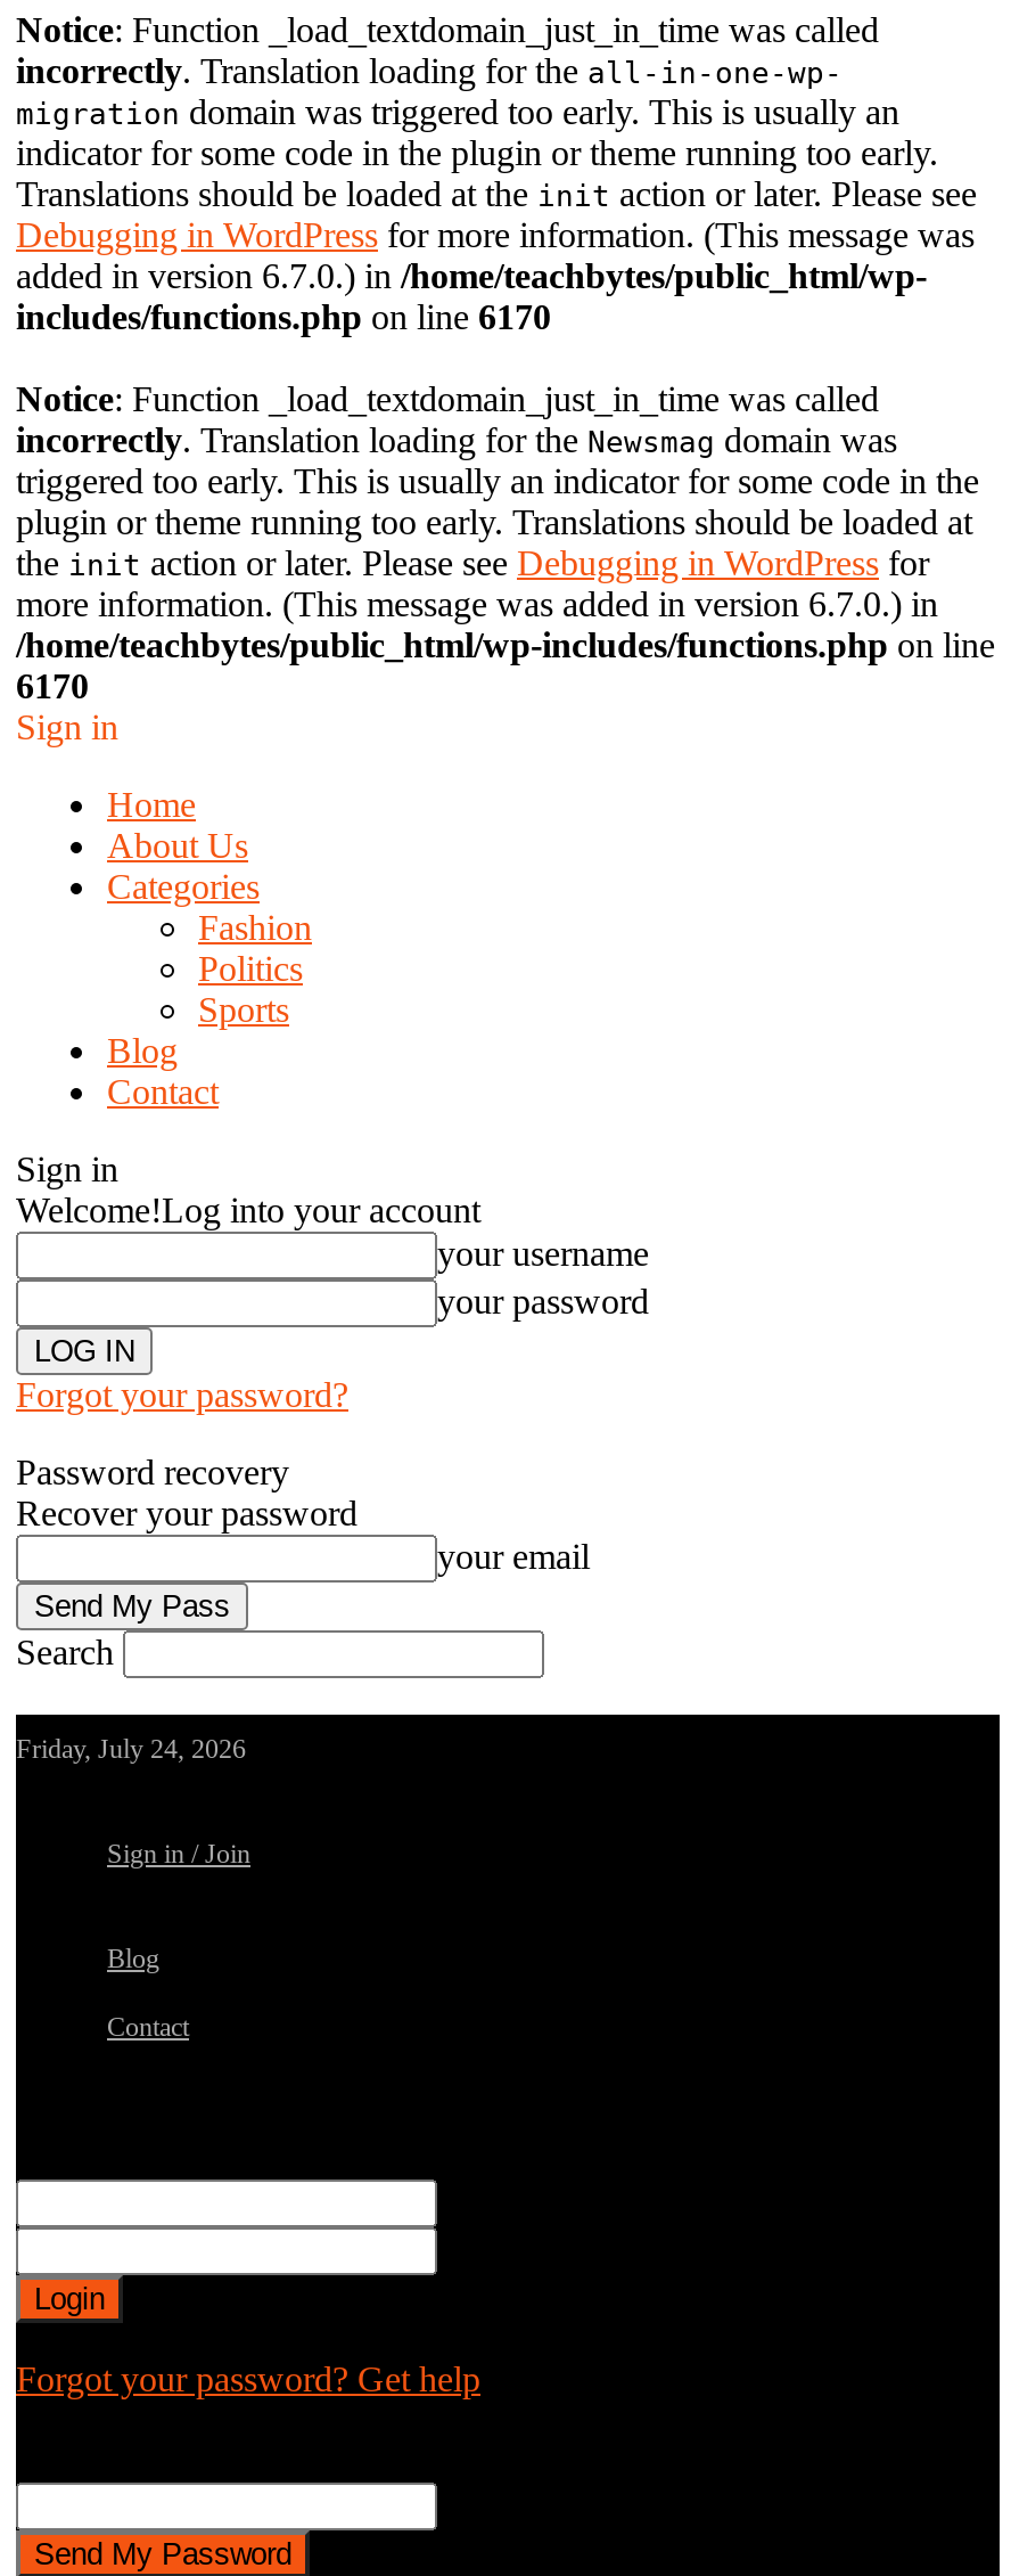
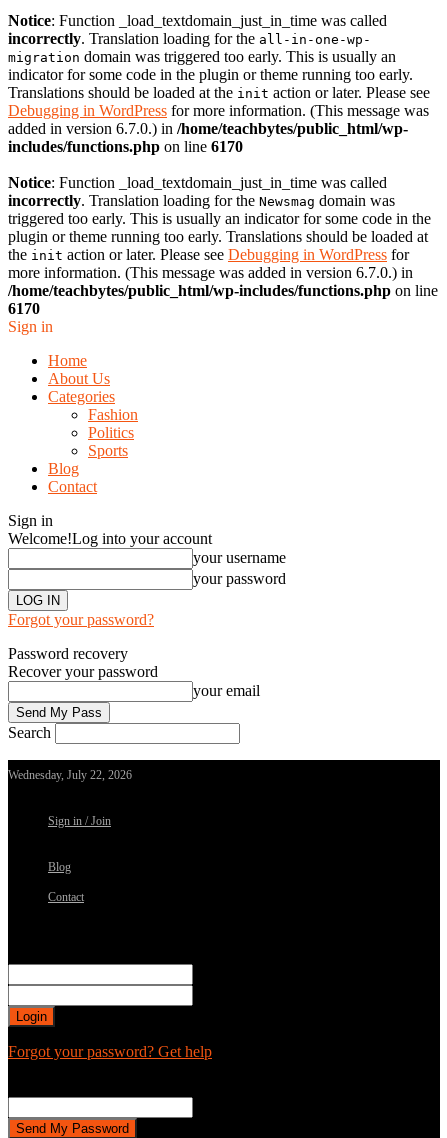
[16,1733,246,1765] Friday, July 24, 2026 -> [8,768,132,782] Wednesday, July 22, 2026

